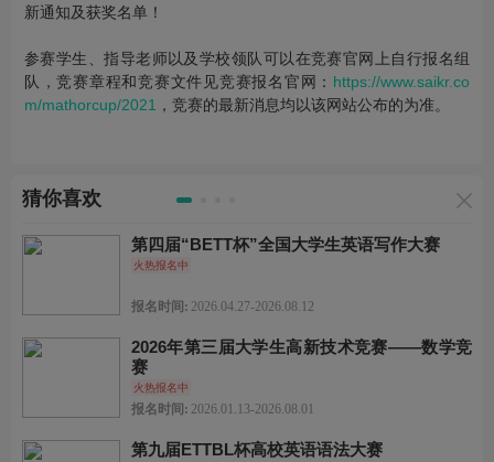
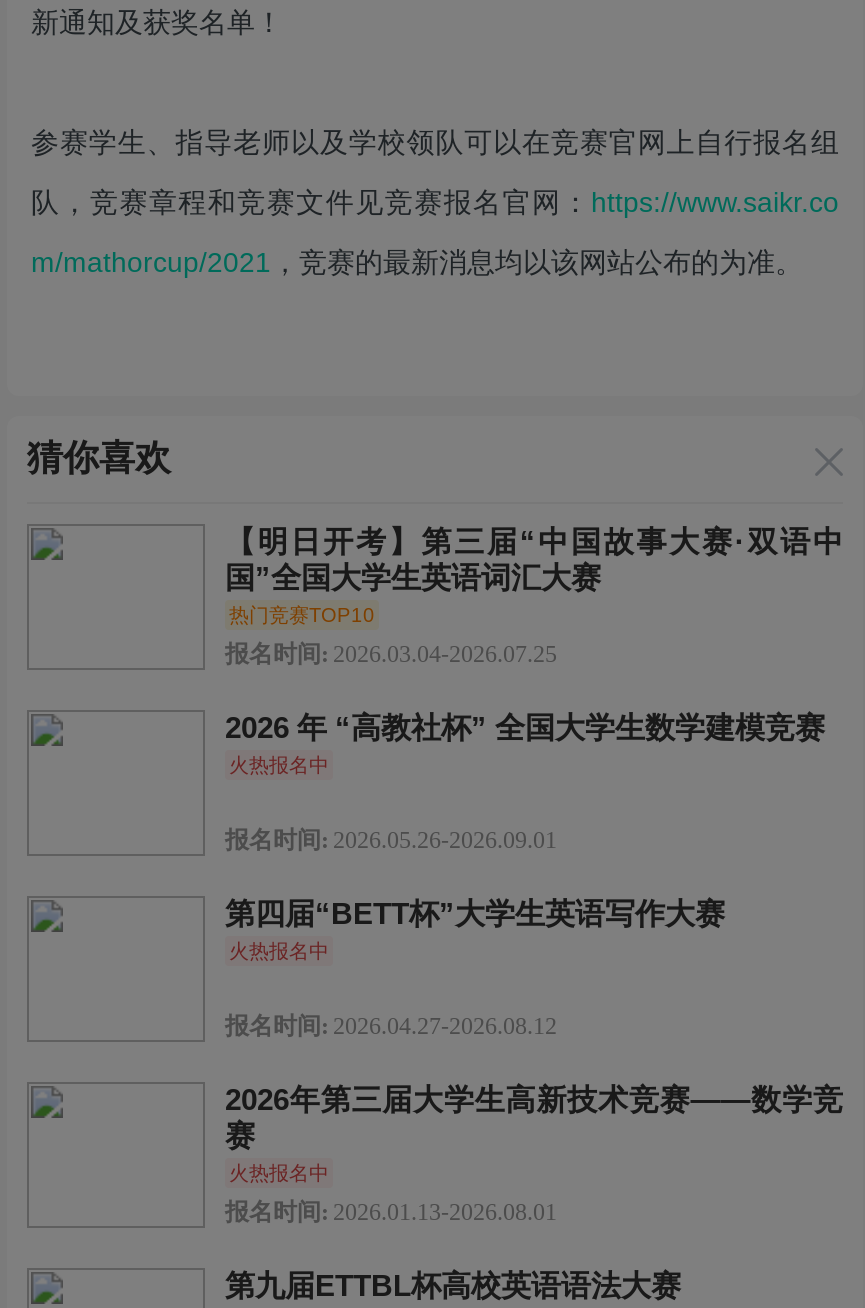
[131,235,440,254] 第四届“BETT杯”全国大学生英语写作大赛 -> [225,524,843,930] 【明日开考】第三届“中国故事大赛·双语中 | 国”全国大学生英语词汇大赛 | 热门竞赛TOP10 | 报名时间: 2026.03.04-2026.07.25 | 2026 年 “高教社杯” 全国大学生数学建模竞赛 | 火热报名中 | 报名时间: 2026.05.26-2026.09.01 | 第四届“BETT杯”大学生英语写作大赛

